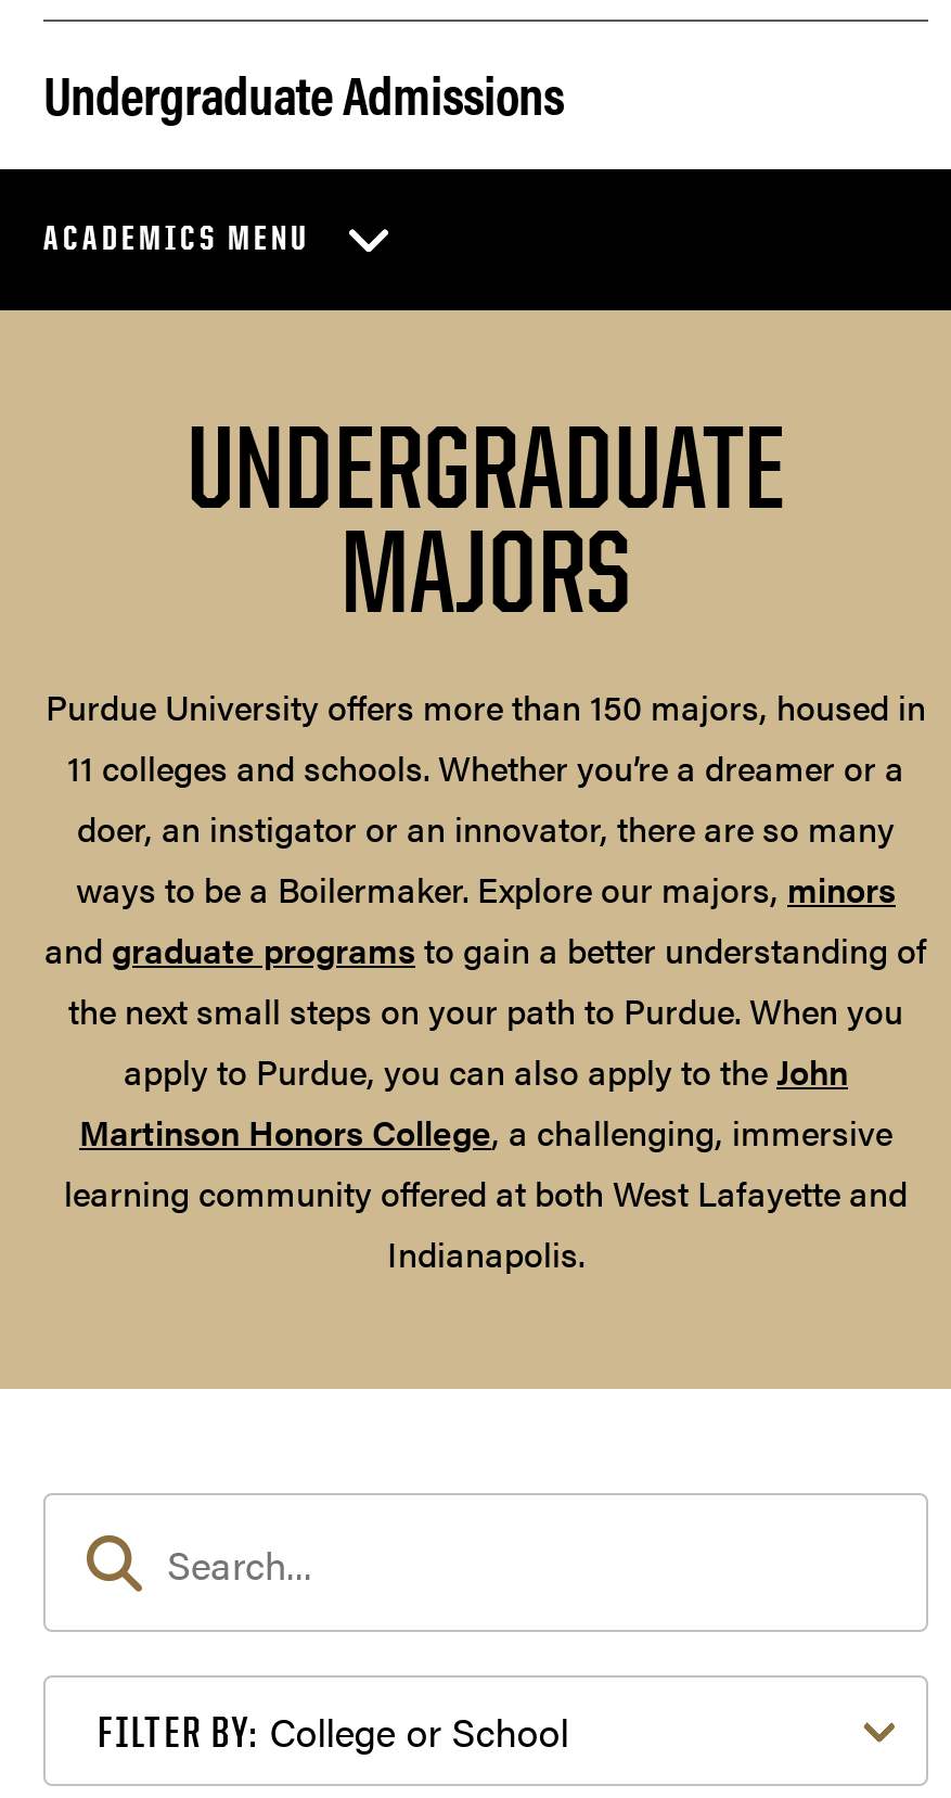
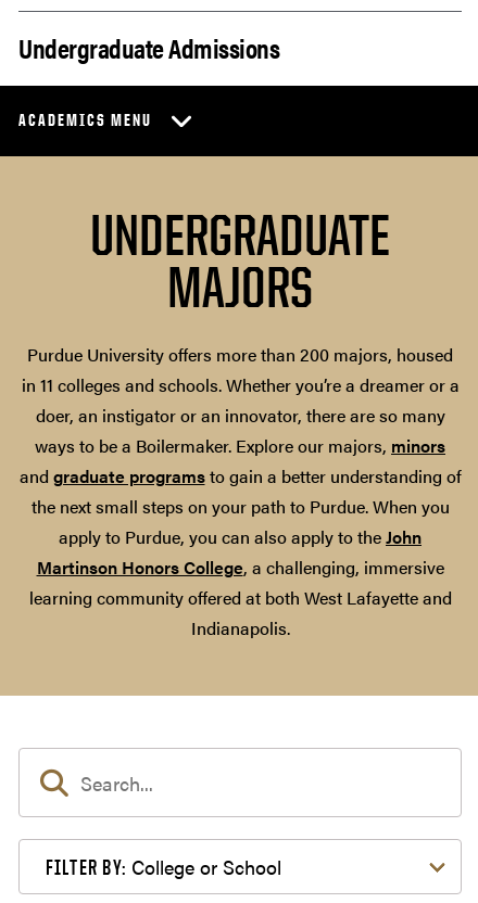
[46,682,926,793] Purdue University offers more than 150 majors, housed in | 11 colleges and schools. Whether you’re a dreamer or a -> [21,342,459,397] Purdue University offers more than 200 majors, housed | in 11 colleges and schools. Whether you’re a dreamer or a

